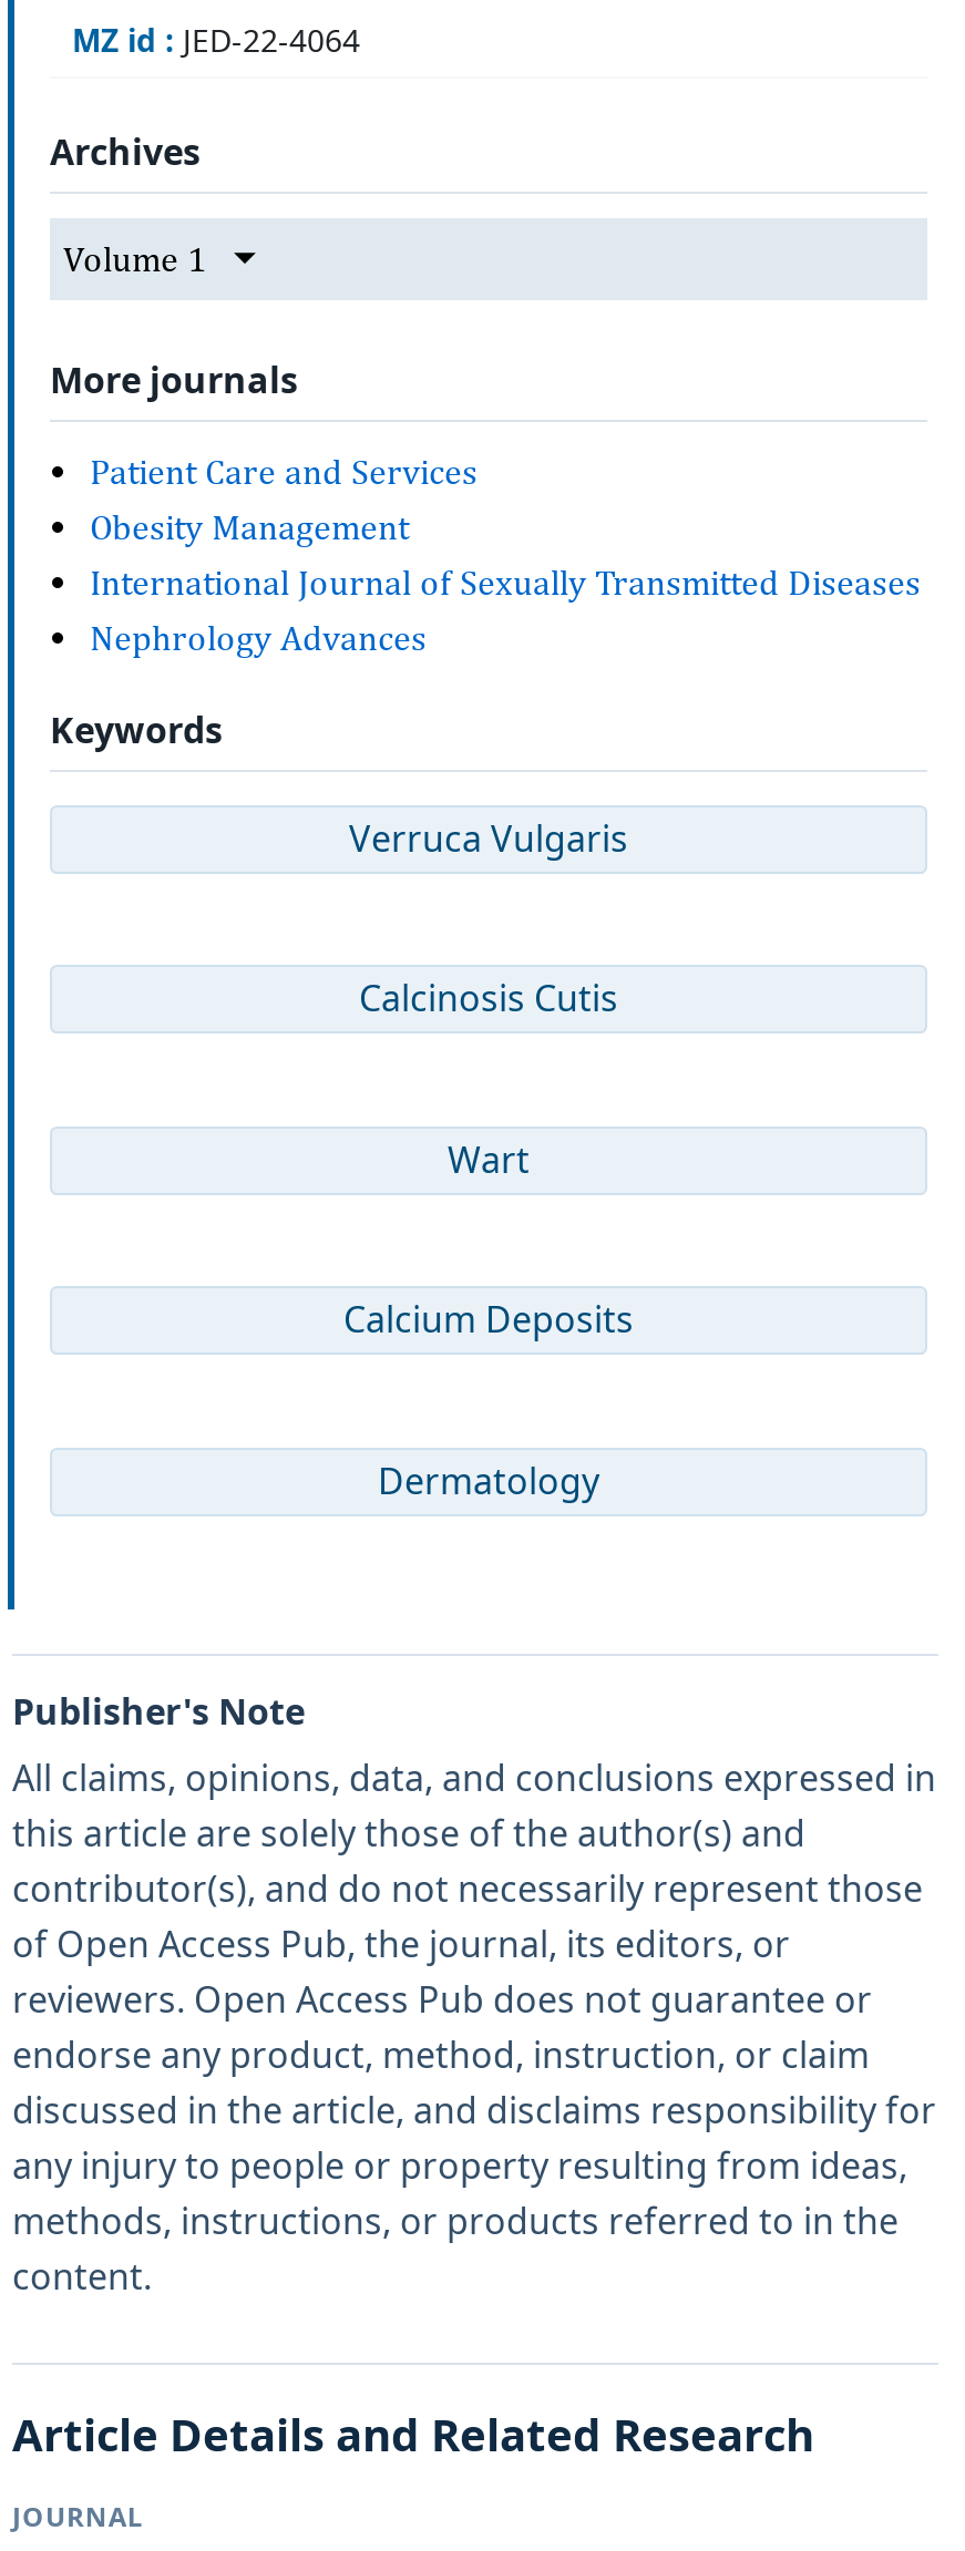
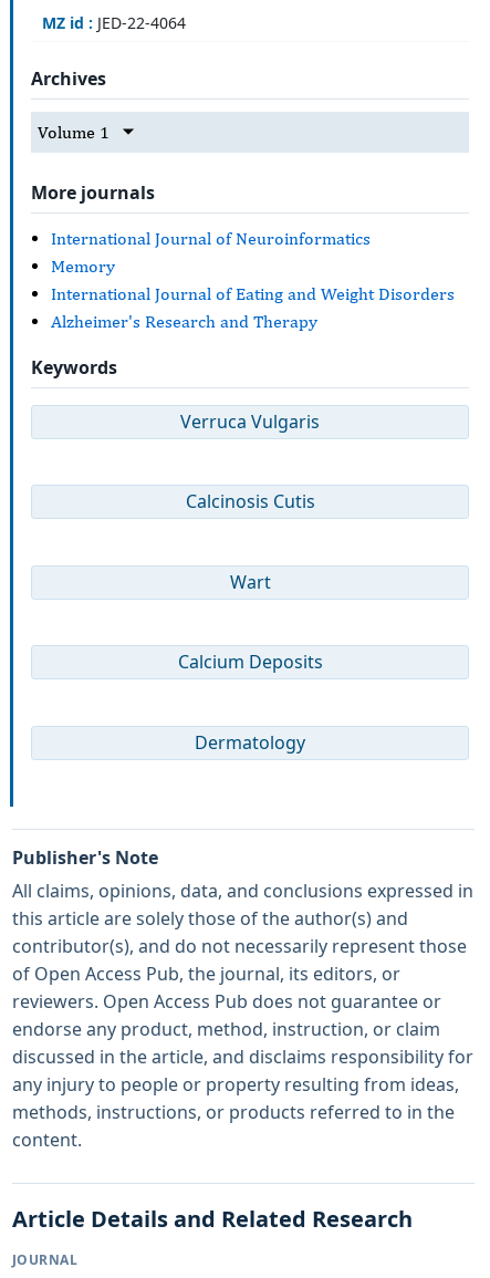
[90,451,921,660] Patient Care and Services | Obesity Management | International Journal of Sexually Transmitted Diseases | Nephrology Advances -> [51,228,455,332] International Journal of Neuroinformatics | Memory | International Journal of Eating and Weight Disorders | Alzheimer's Research and Therapy

